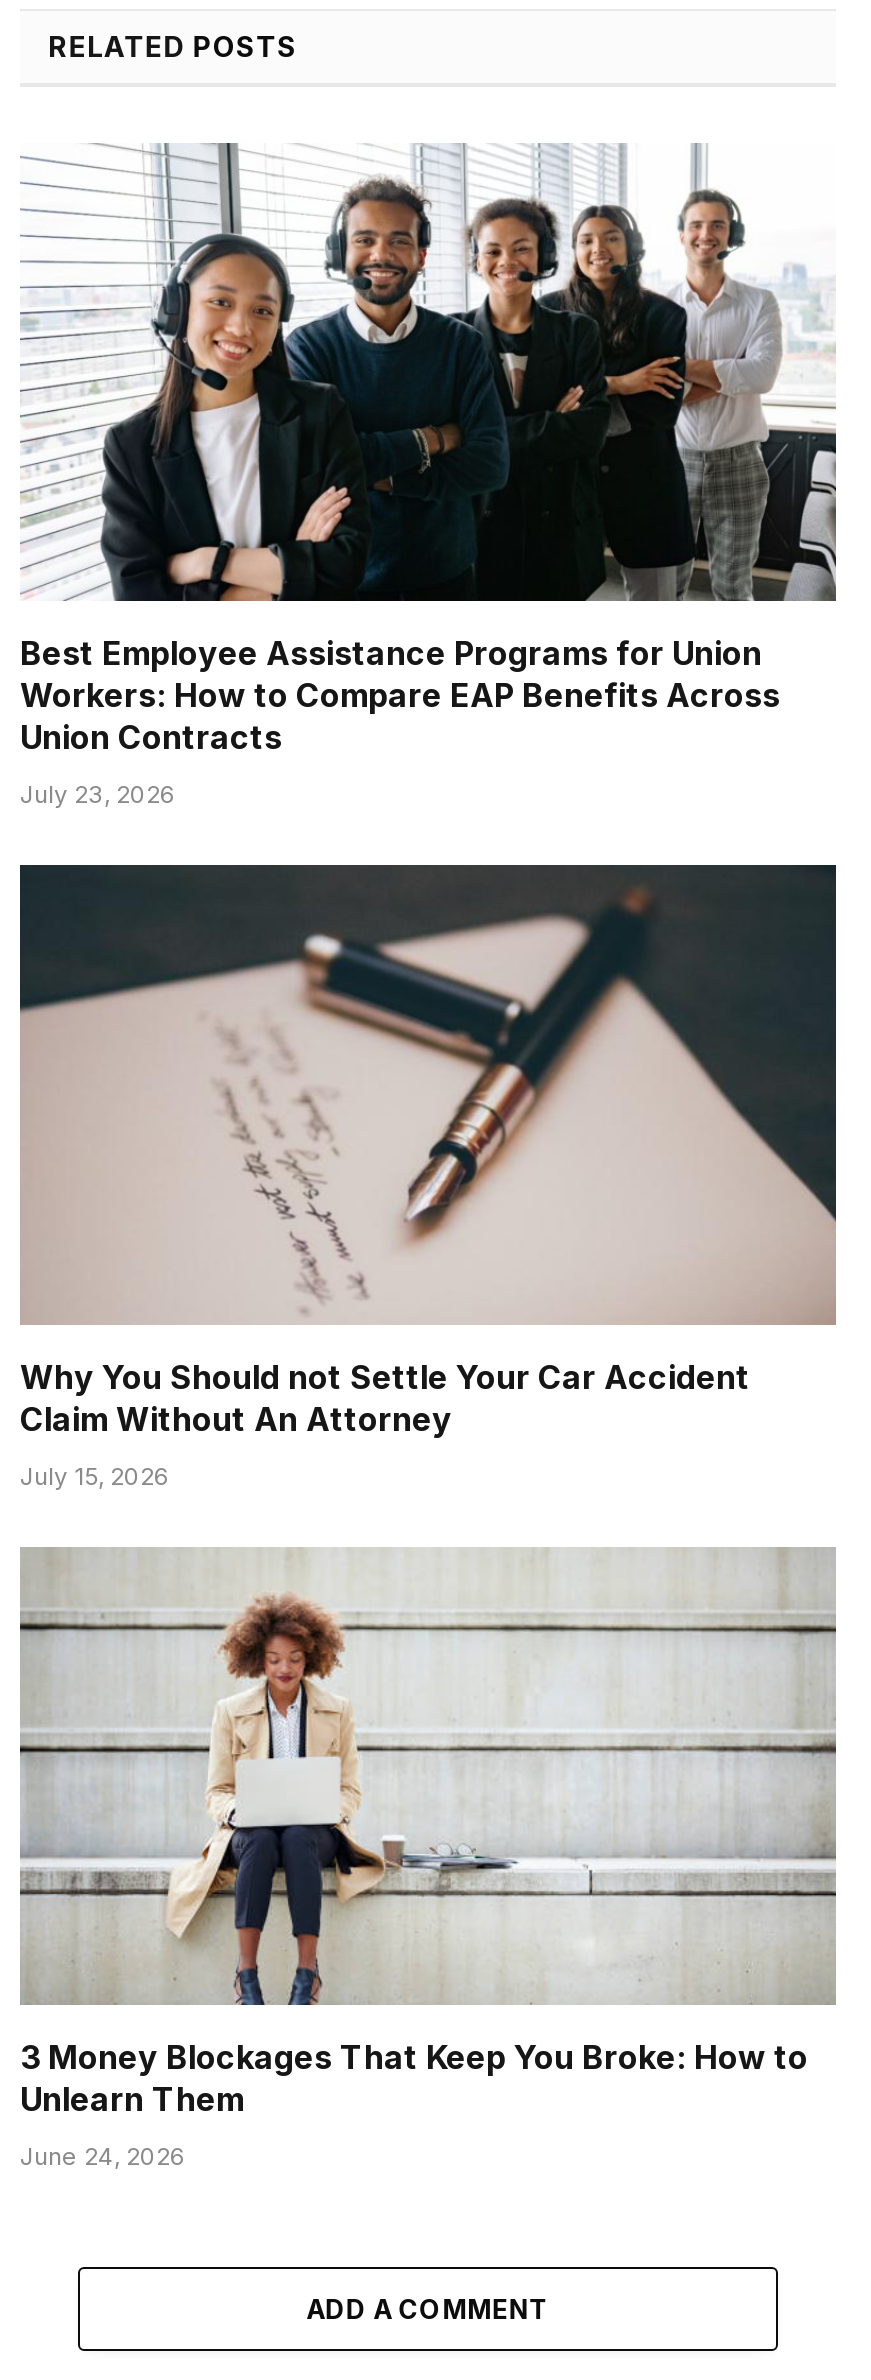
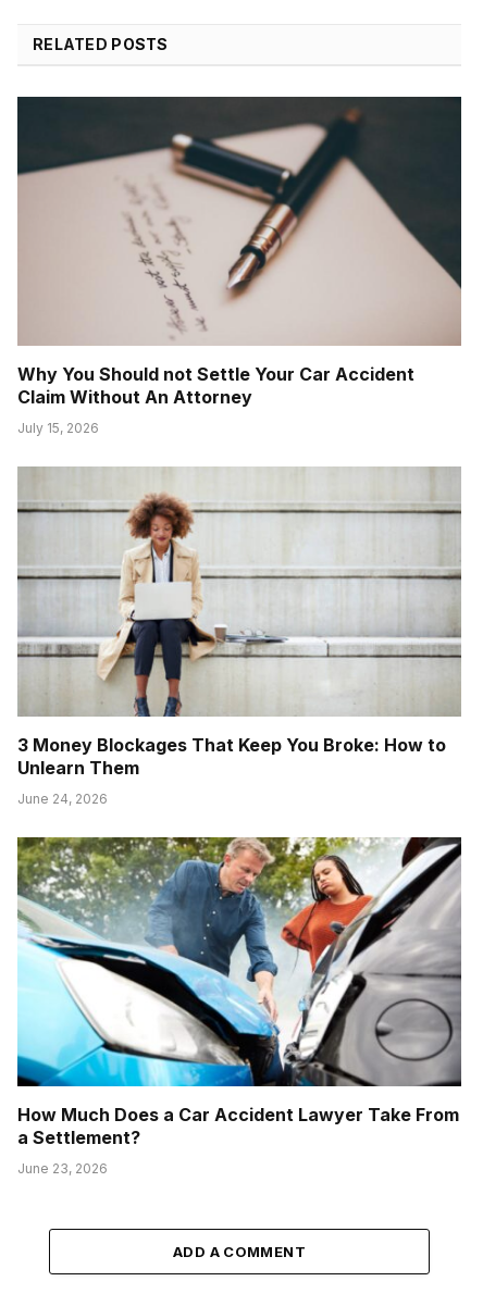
[20,142,836,809] [image] | Best Employee Assistance Programs for Union | Workers: How to Compare EAP Benefits Across | Union Contracts | July 23, 2026 -> none
moved [20,876,836,2171] -> [17,103,461,807]: [image] | Why You Should not Settle Your Car Accident | Claim Without An Attorney | July 15, 2026 | 3 Money Blockages That Keep You Broke: How to | Unlearn Them | June 24, 2026
none -> [16,836,462,1177] [image] | How Much Does a Car Accident Lawyer Take From | a Settlement? | June 23, 2026

